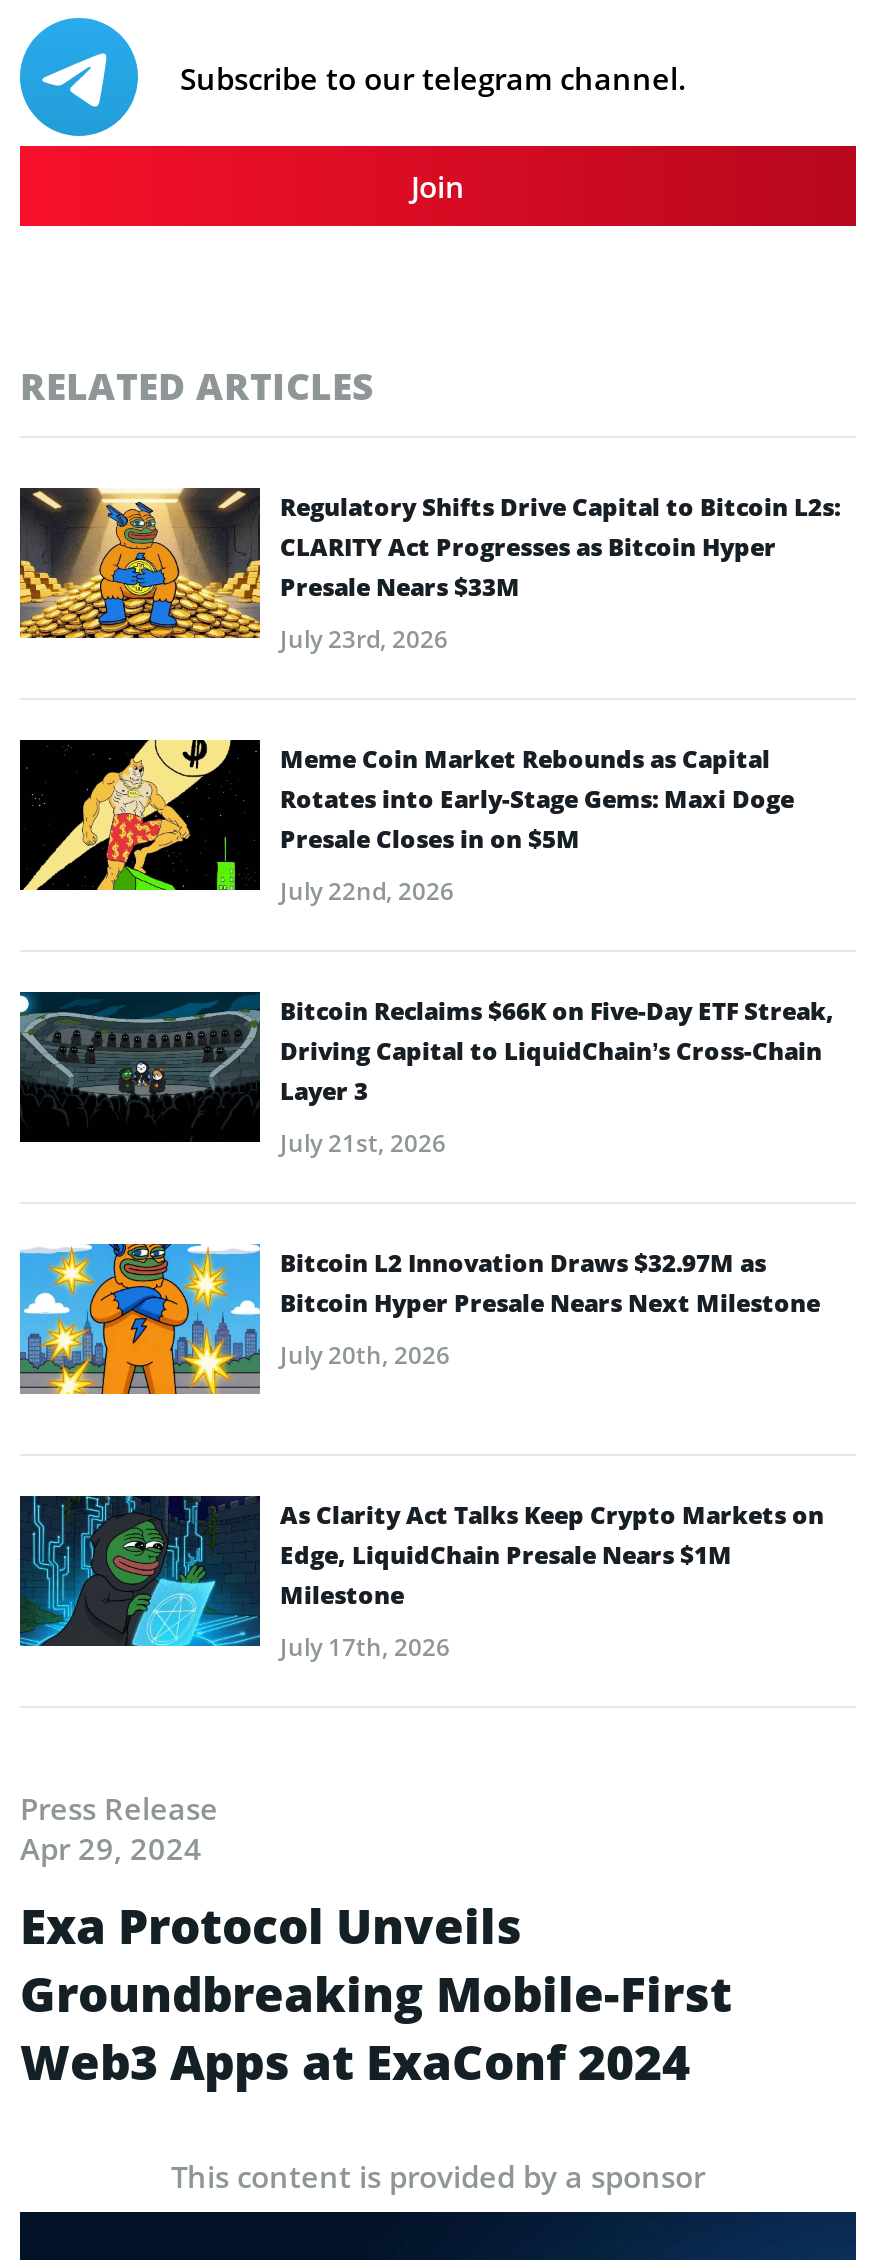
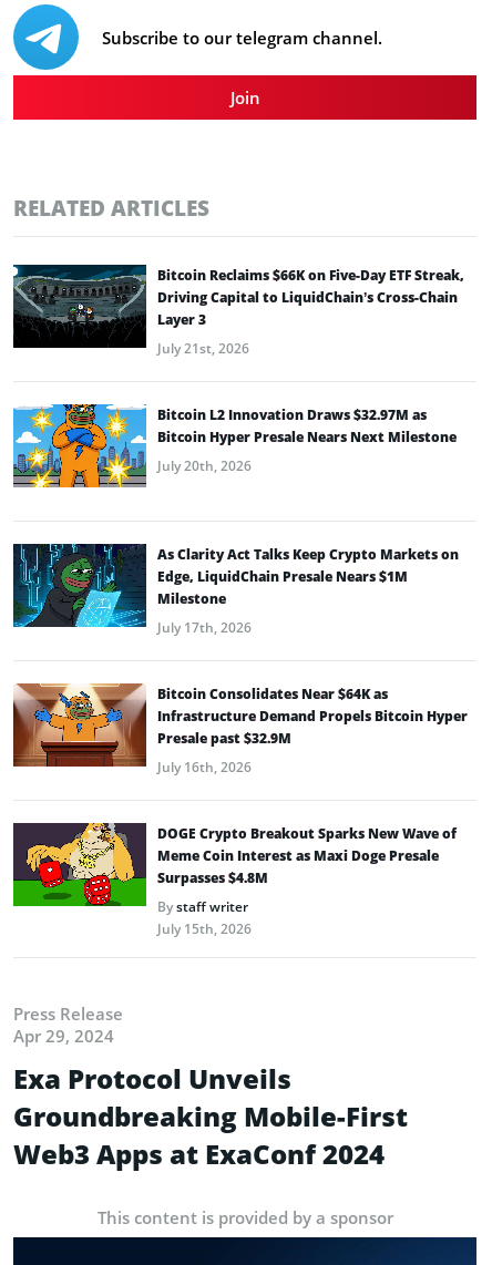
[18,486,840,655] [image] | Regulatory Shifts Drive Capital to Bitcoin L2s: | CLARITY Act Progresses as Bitcoin Hyper | Presale Nears $33M | July 23rd, 2026 -> none
[18,738,794,907] [image] | Meme Coin Market Rebounds as Capital | Rotates into Early-Stage Gems: Maxi Doge | Presale Closes in on $5M | July 22nd, 2026 -> none
moved [18,993,834,1663] -> [12,266,464,637]: [image] | Bitcoin Reclaims $66K on Five-Day ETF Streak, | Driving Capital to LiquidChain’s Cross-Chain | ... | Milestone | July 17th, 2026
none -> [12,682,468,776] [image] | Bitcoin Consolidates Near $64K as | Infrastructure Demand Propels Bitcoin Hyper | Presale past $32.9M | July 16th, 2026
none -> [12,822,457,938] [image] | DOGE Crypto Breakout Sparks New Wave of | Meme Coin Interest as Maxi Doge Presale | Surpasses $4.8M | By staff writer | July 15th, 2026

